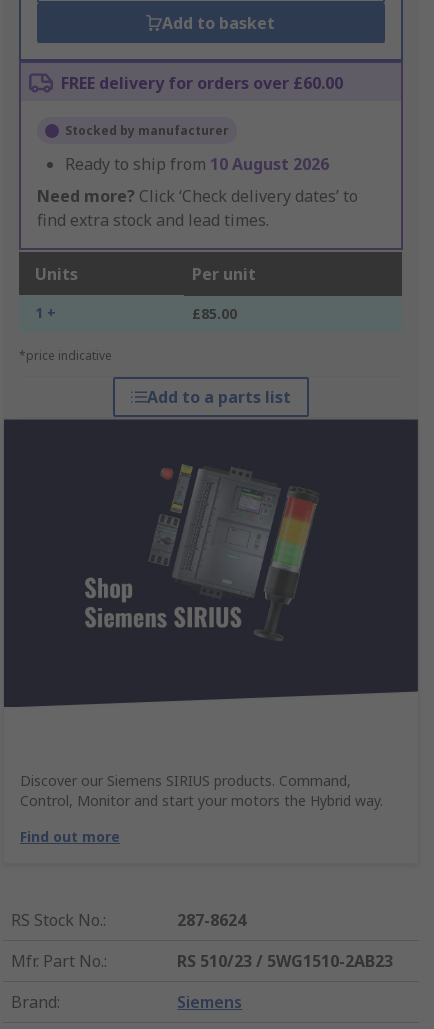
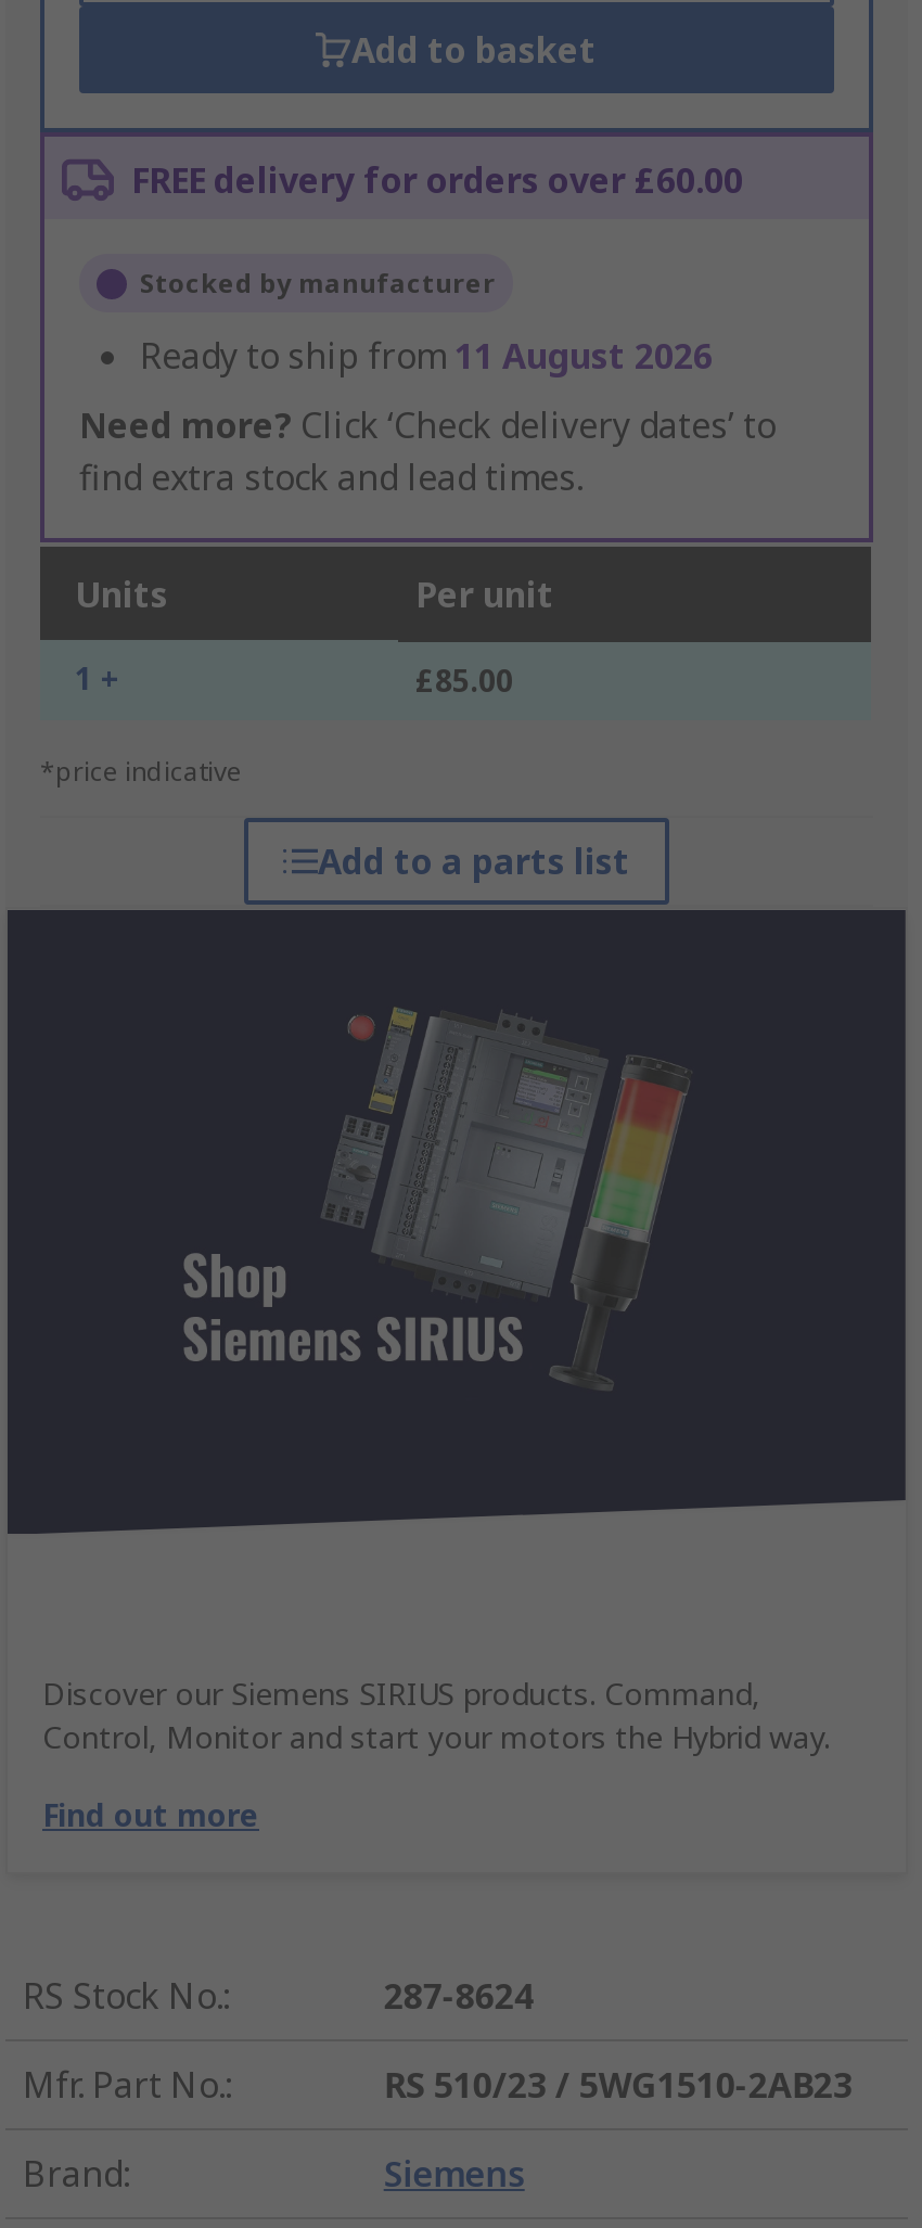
[65,153,329,175] Ready to ship from 10 August 2026 -> [140,333,713,381] Ready to ship from 11 August 2026

